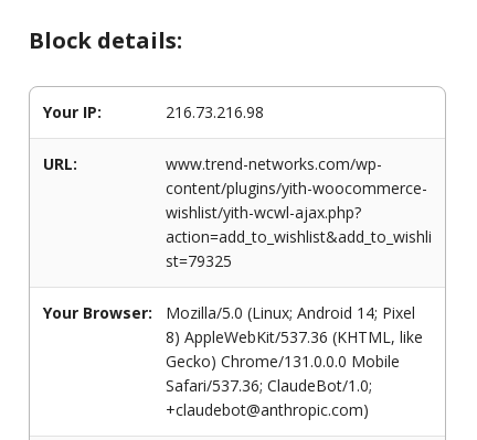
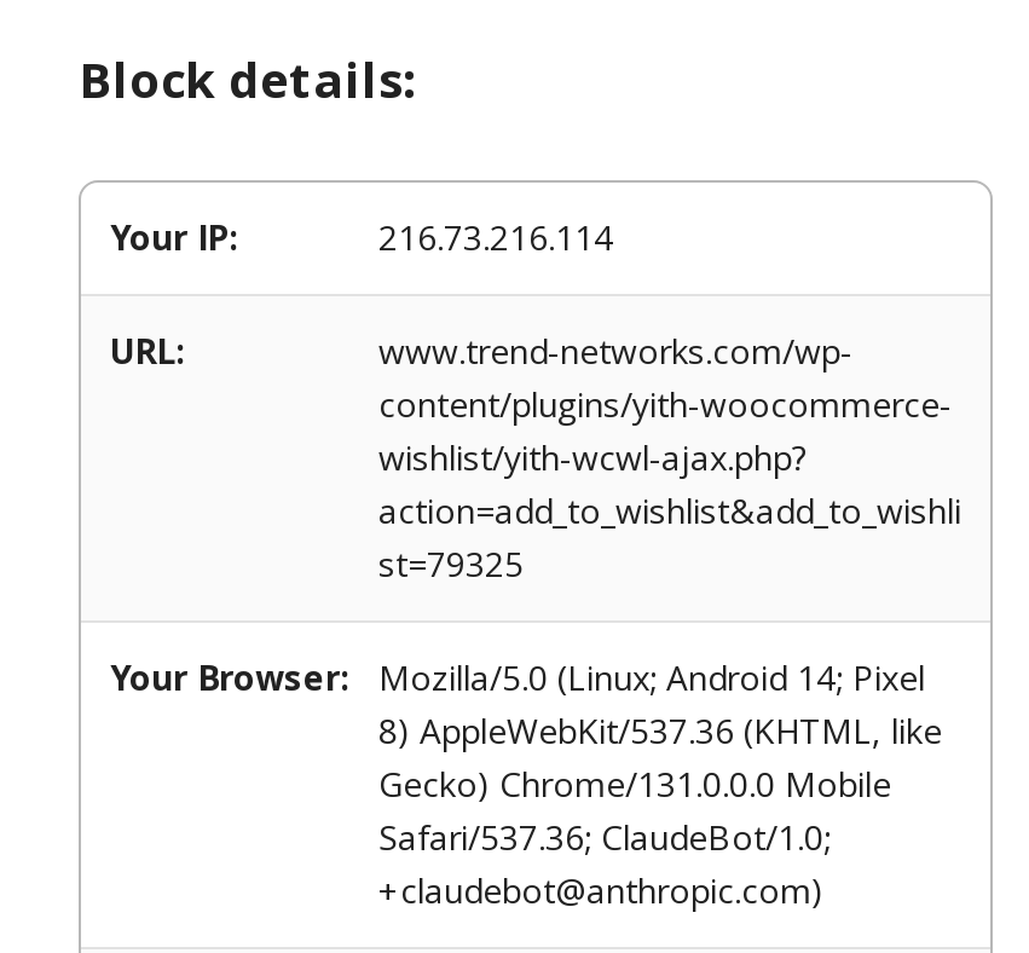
[166,101,264,122] 216.73.216.98 -> [378,214,613,260] 216.73.216.114

